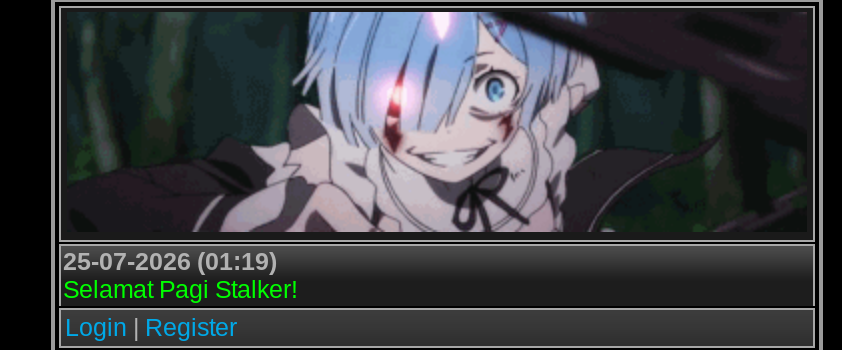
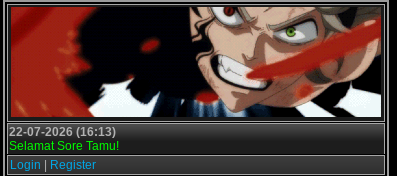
[63,10,807,276] [image] | 25-07-2026 (01:19) -> [9,6,382,139] [image] | 22-07-2026 (16:13)
[63,276,297,304] Selamat Pagi Stalker! -> [9,139,119,153] Selamat Sore Tamu!

